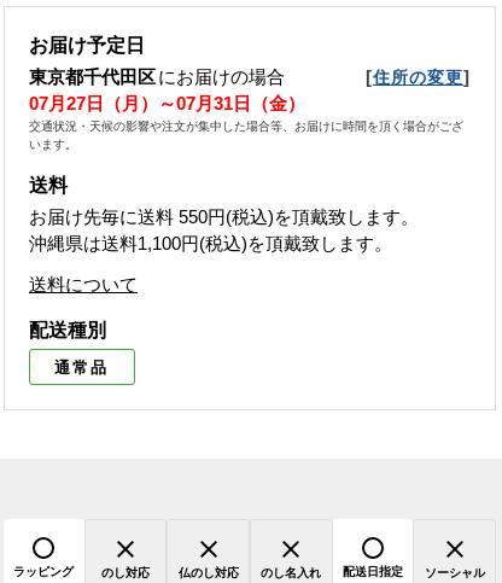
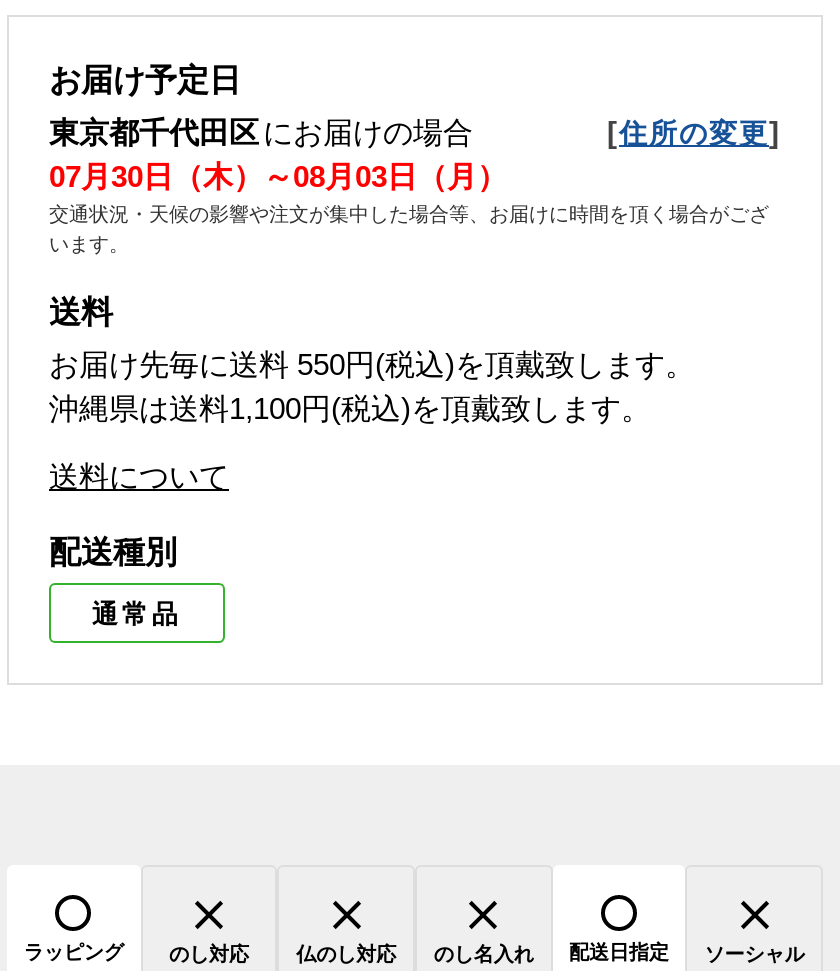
[29,93,305,114] 07月27日（月）～07月31日（金） -> [49,160,507,194] 07月30日（木）～08月03日（月）

